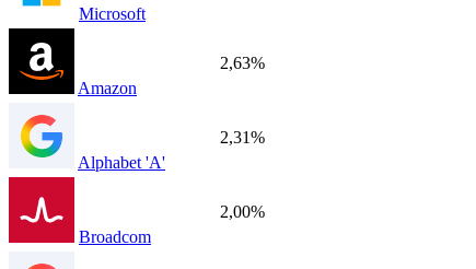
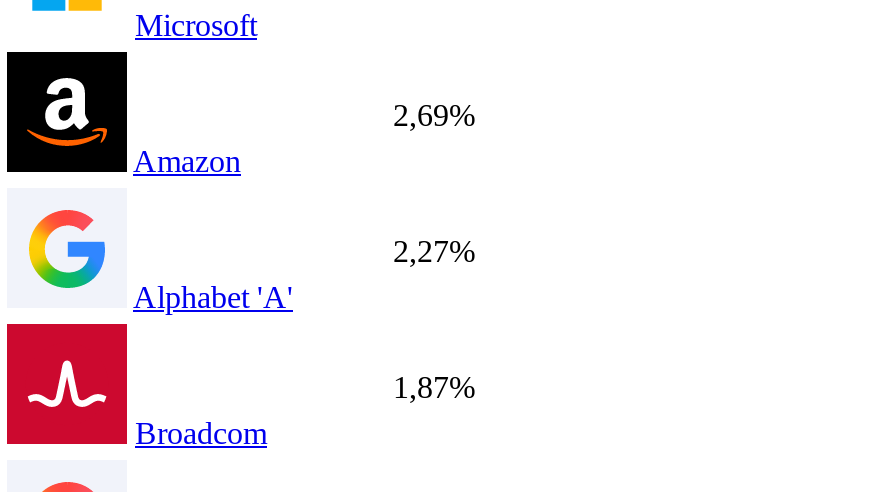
[220,54,265,73] 2,63% -> [393,99,475,133] 2,69%
[220,128,265,147] 2,31% -> [393,235,475,269] 2,27%
[220,203,265,221] 2,00% -> [393,371,475,405] 1,87%

